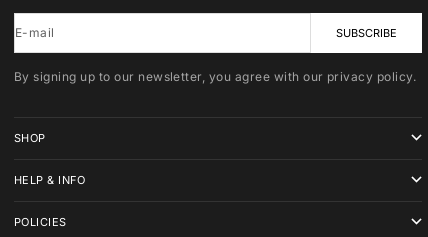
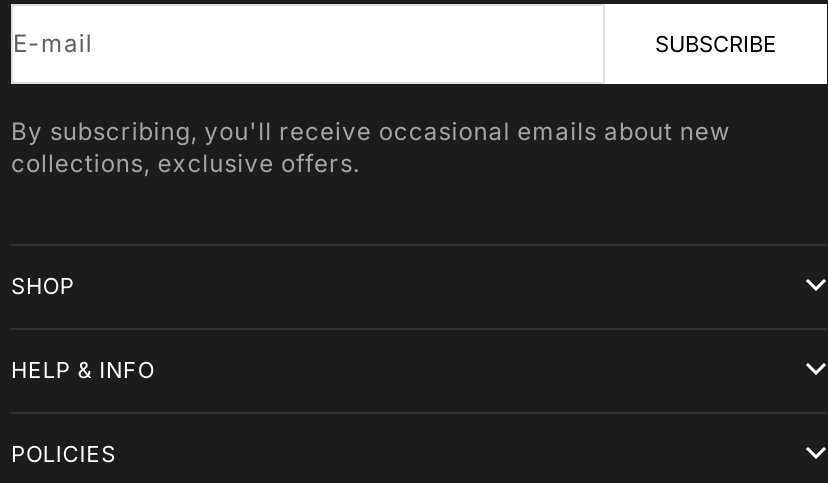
[14,68,416,83] By signing up to our newsletter, you agree with our privacy policy. -> [11,115,731,177] By subscribing, you'll receive occasional emails about new | collections, exclusive offers.

